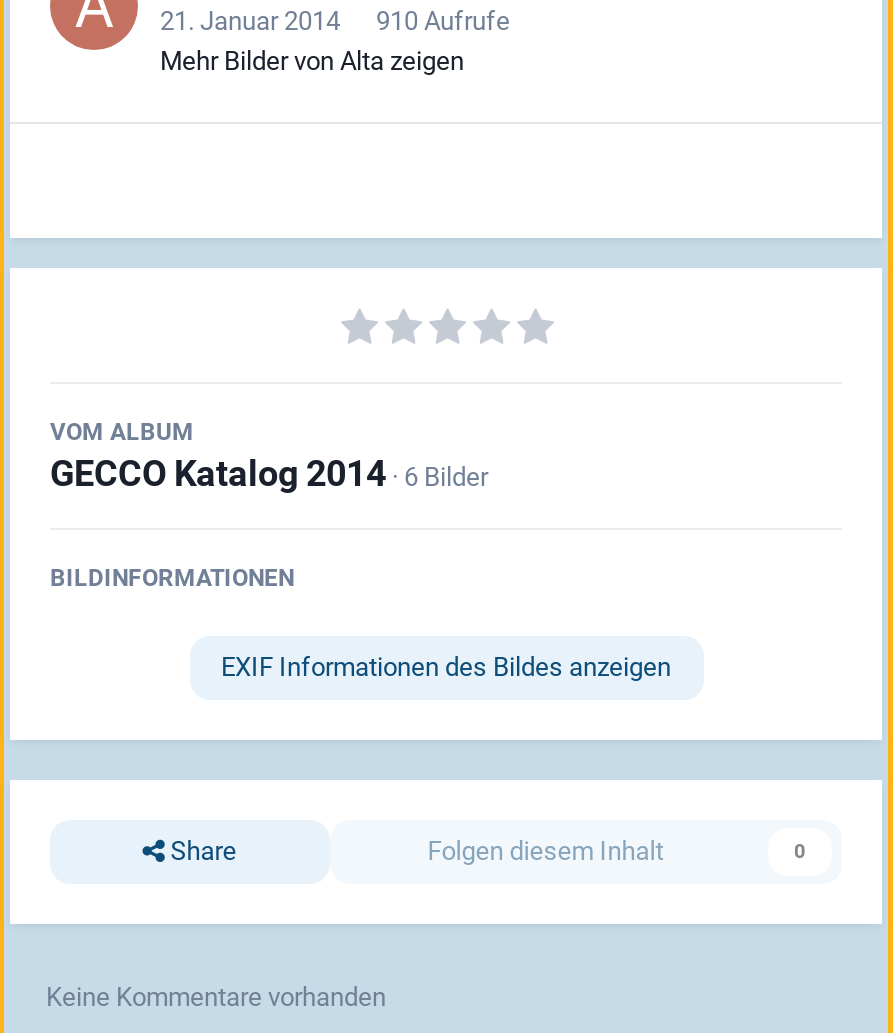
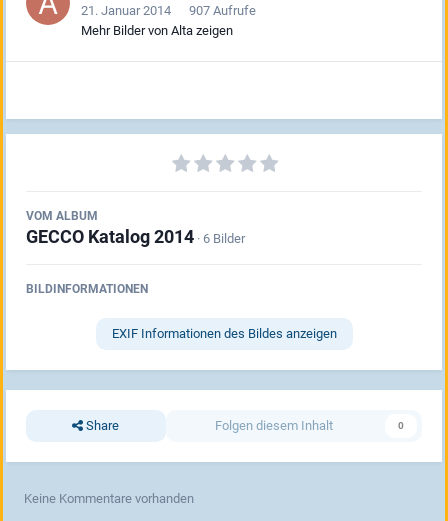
[160,7,510,37] 21. Januar 2014 910 Aufrufe -> [81,3,256,18] 21. Januar 2014 907 Aufrufe

